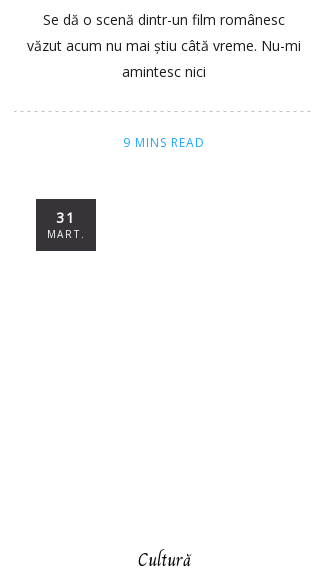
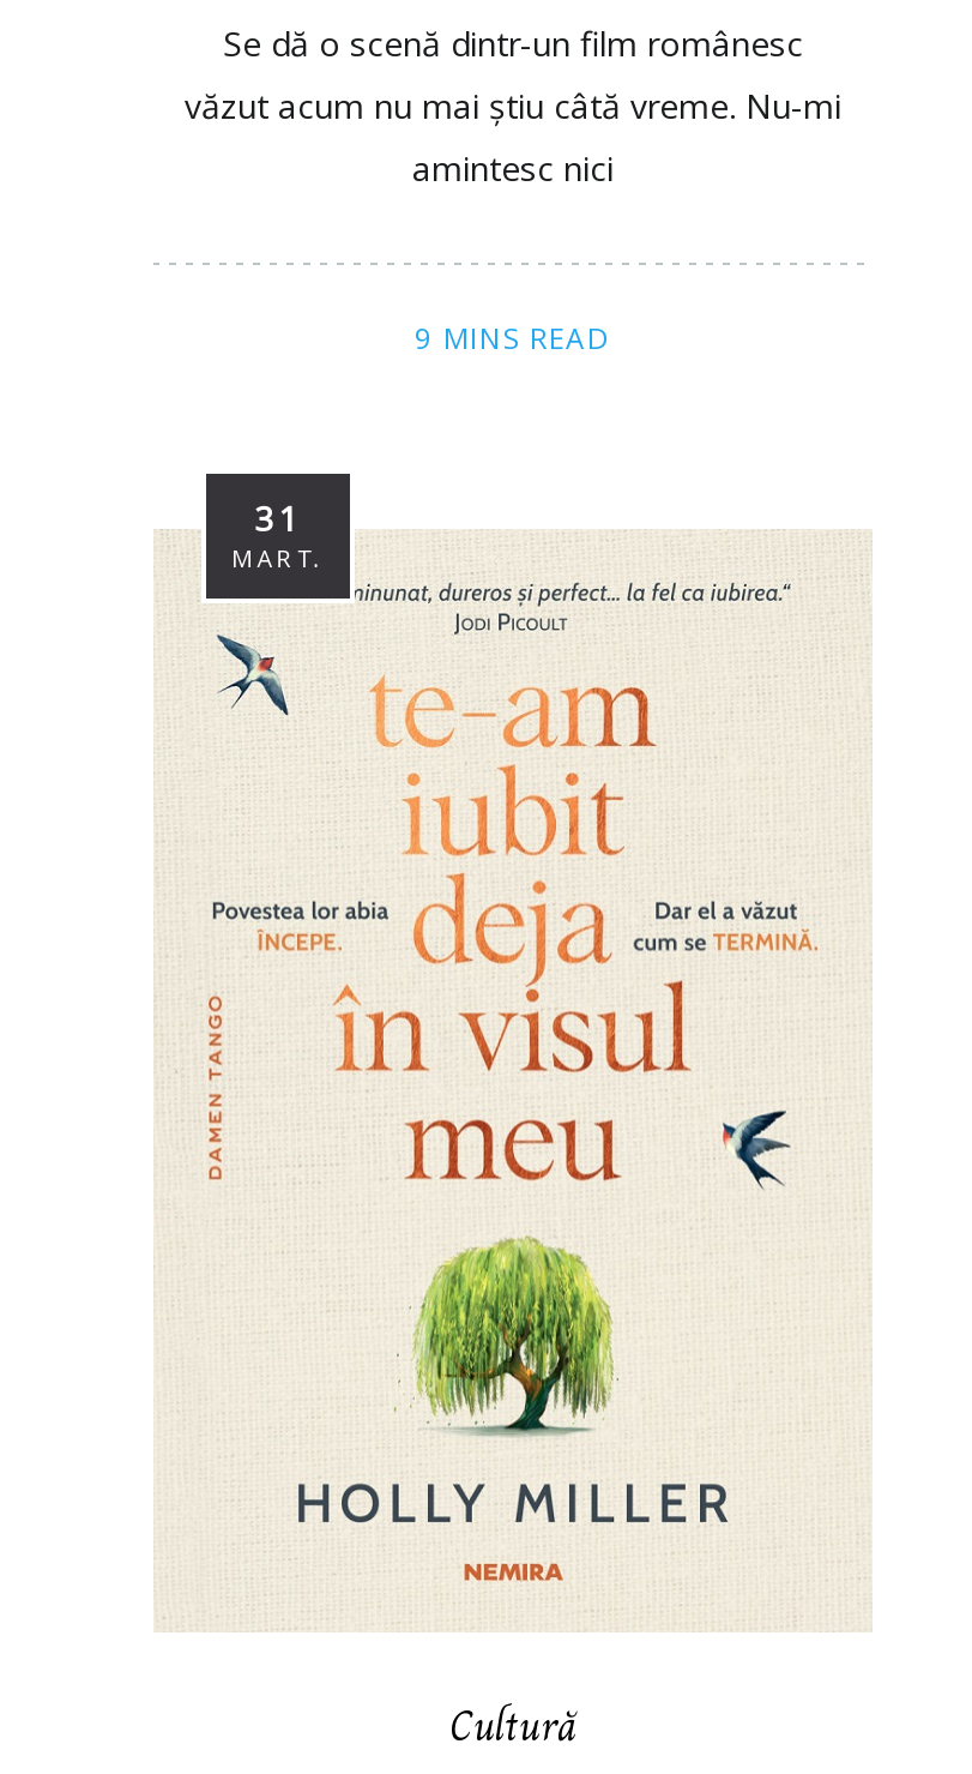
none -> [153,529,873,1632] [image]

